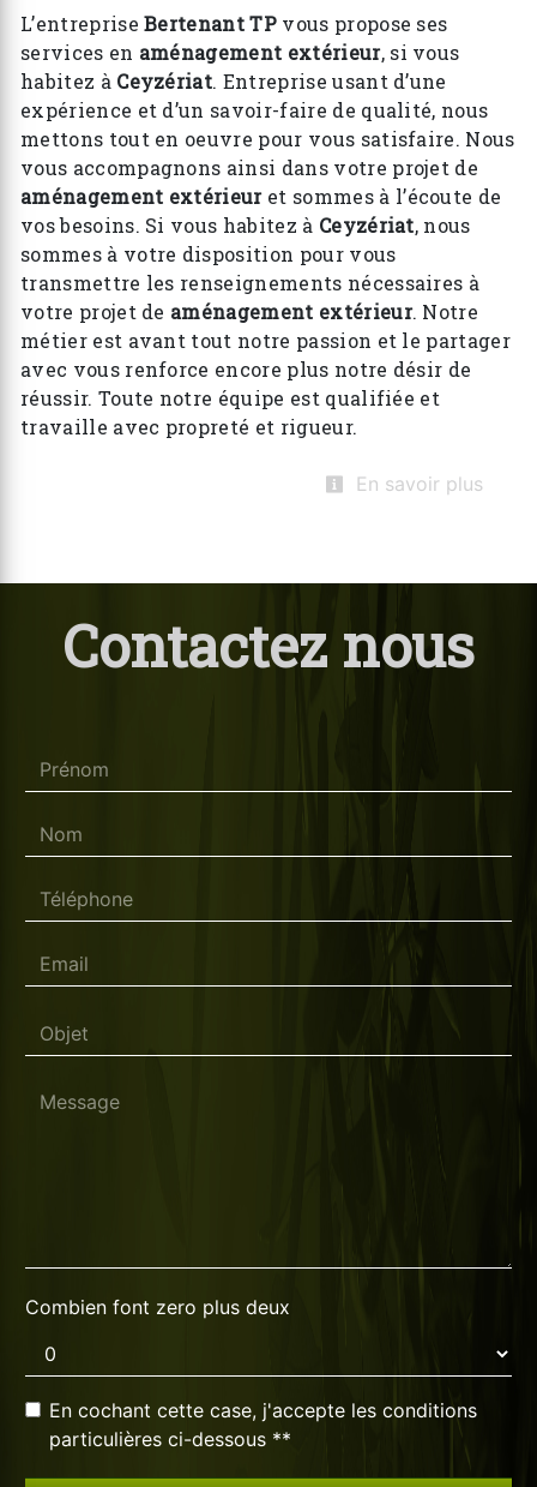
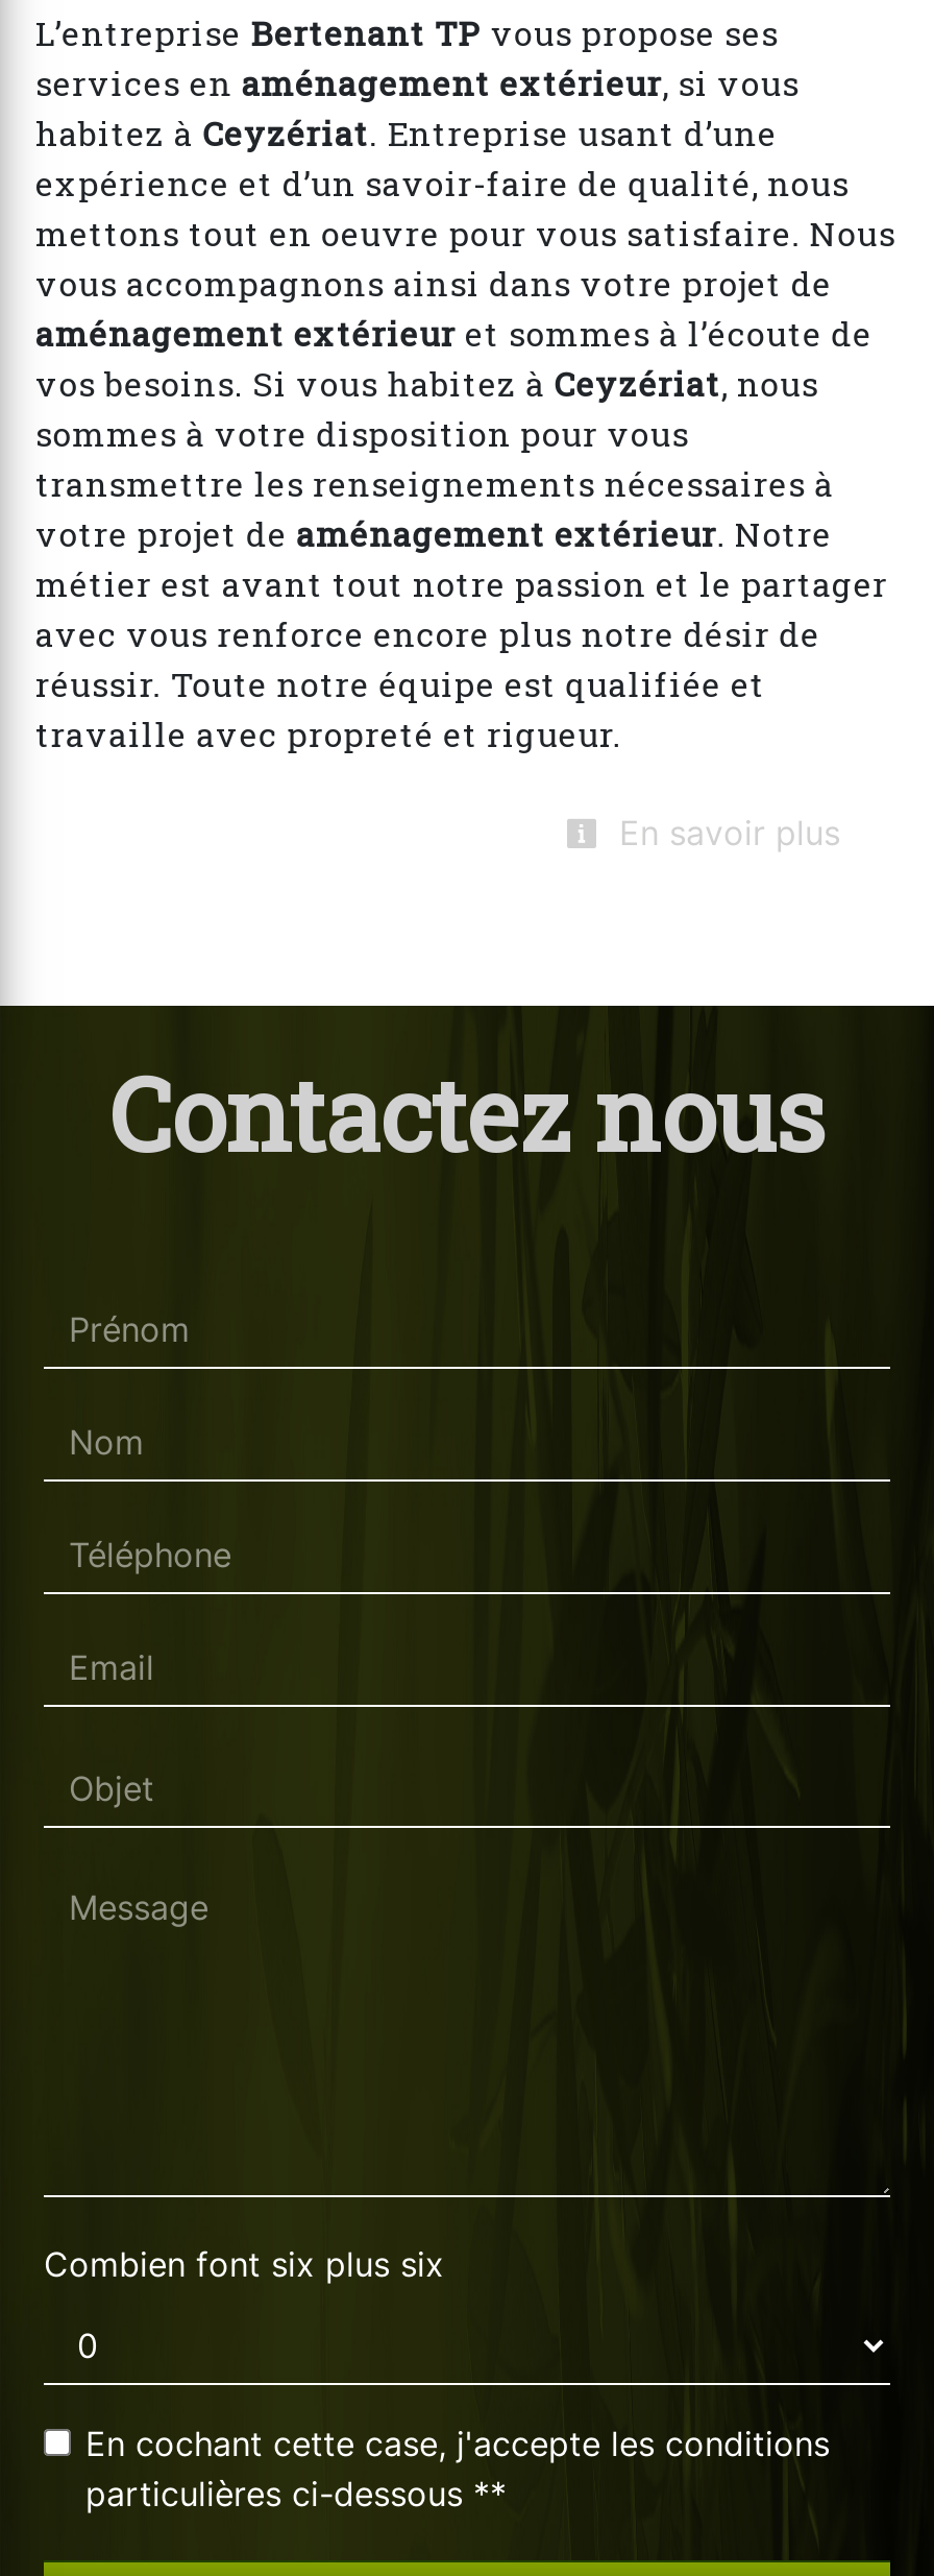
[25,1295,290,1319] Combien font zero plus deux -> [44,2243,444,2285] Combien font six plus six

